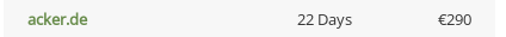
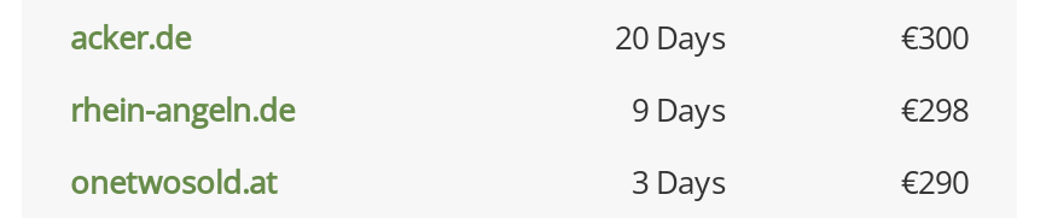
[297,8,351,29] 22 Days -> [70,14,969,202] 20 Days | €300 | rhein-angeln.de | 9 Days | €298 | onetwosold.at | 3 Days

